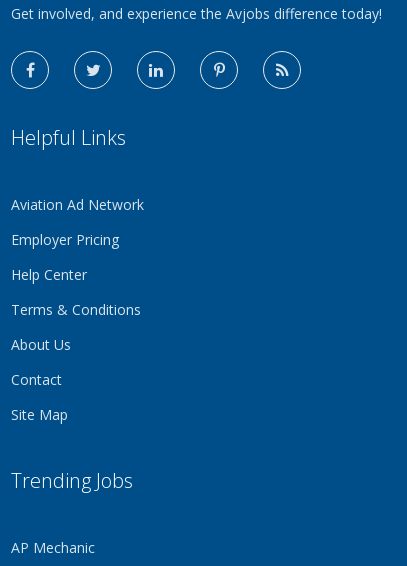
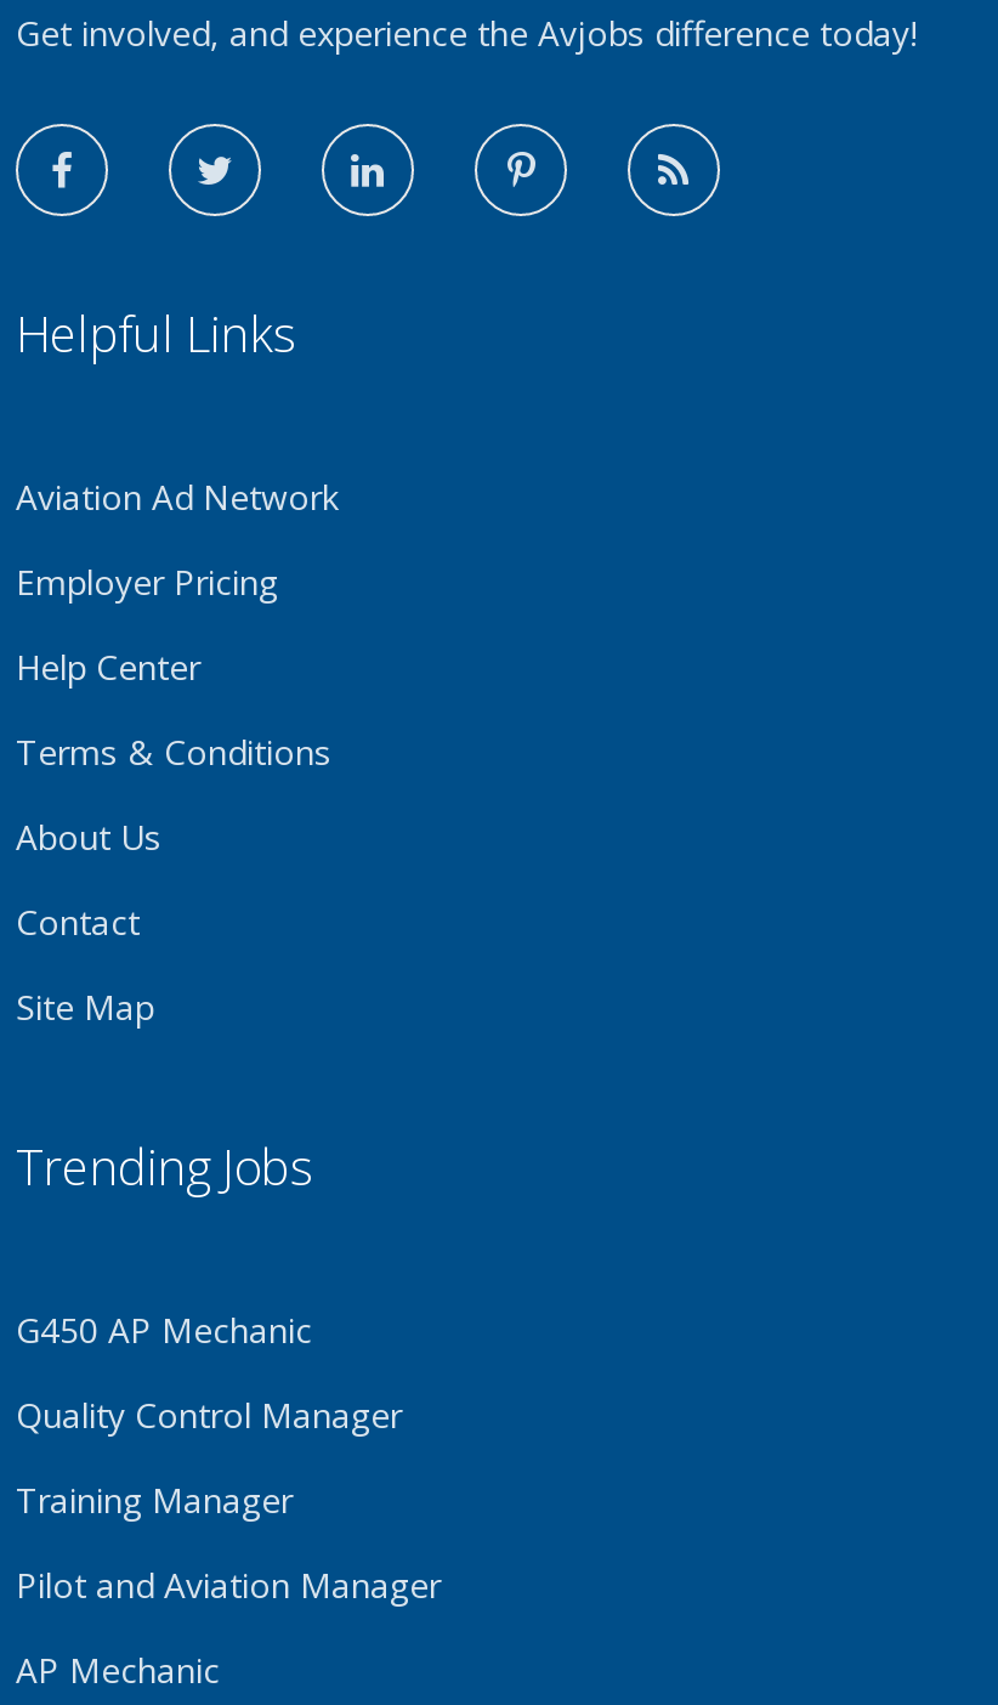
none -> [16,1307,441,1608] G450 AP Mechanic | Quality Control Manager | Training Manager | Pilot and Aviation Manager

